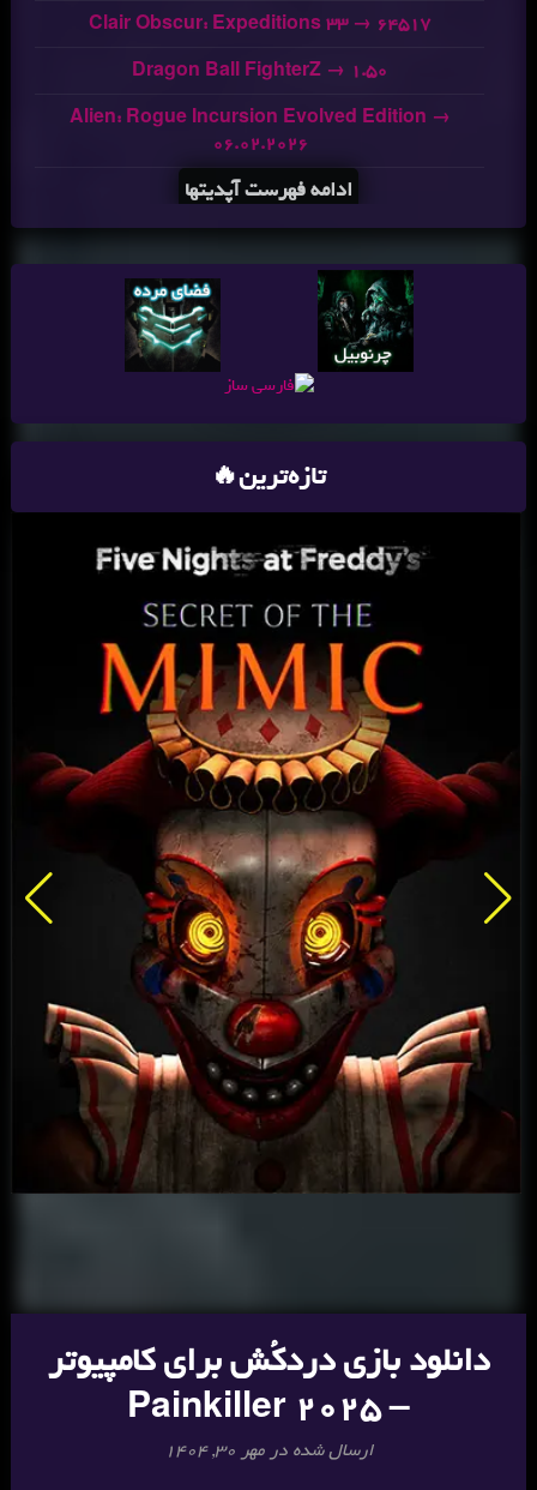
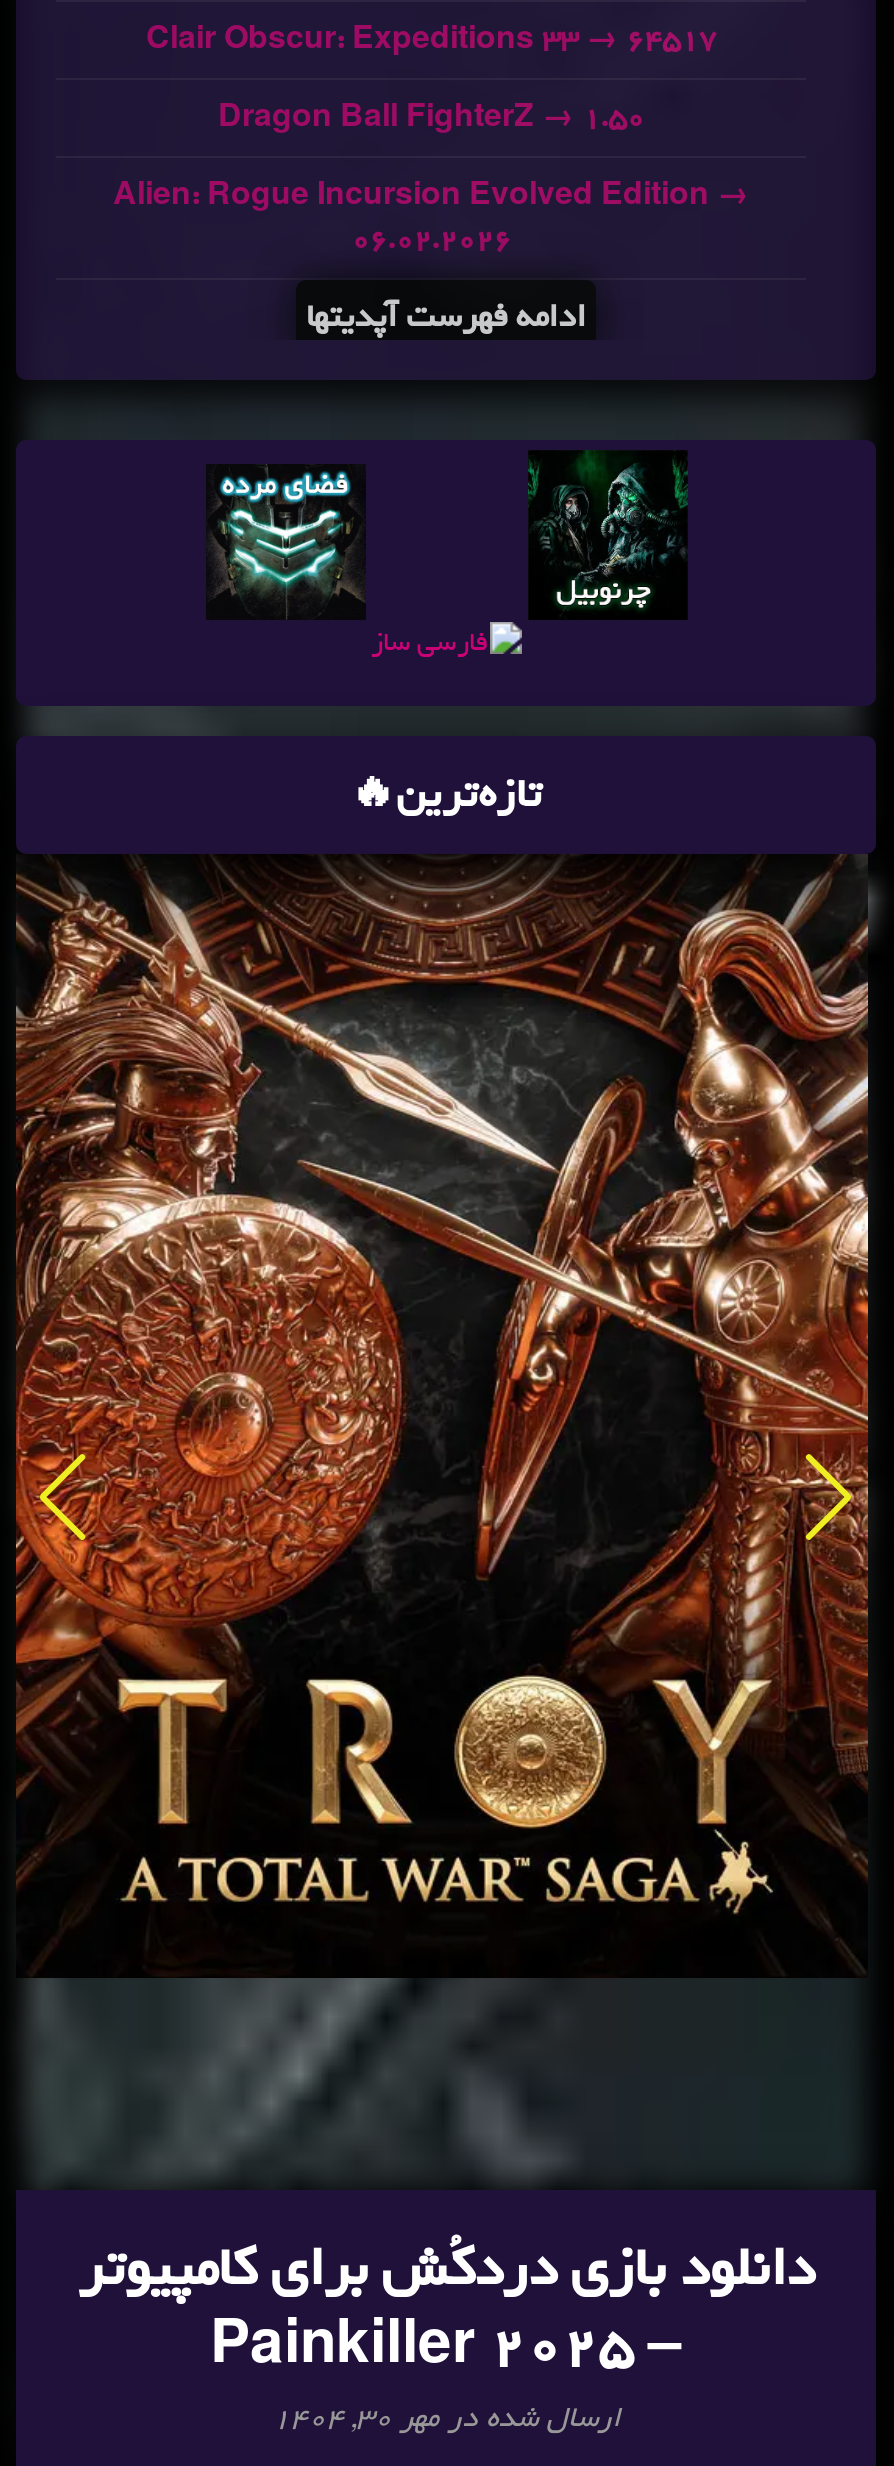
[11,513,526,1299] [image] -> [14,856,880,2170] [image]

